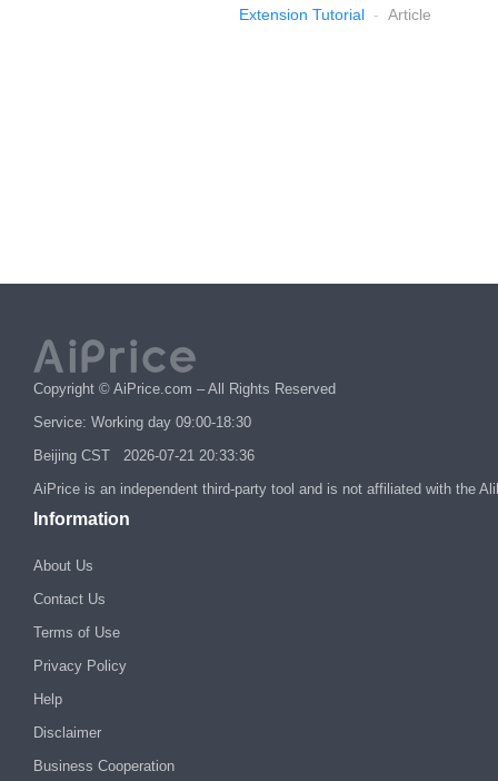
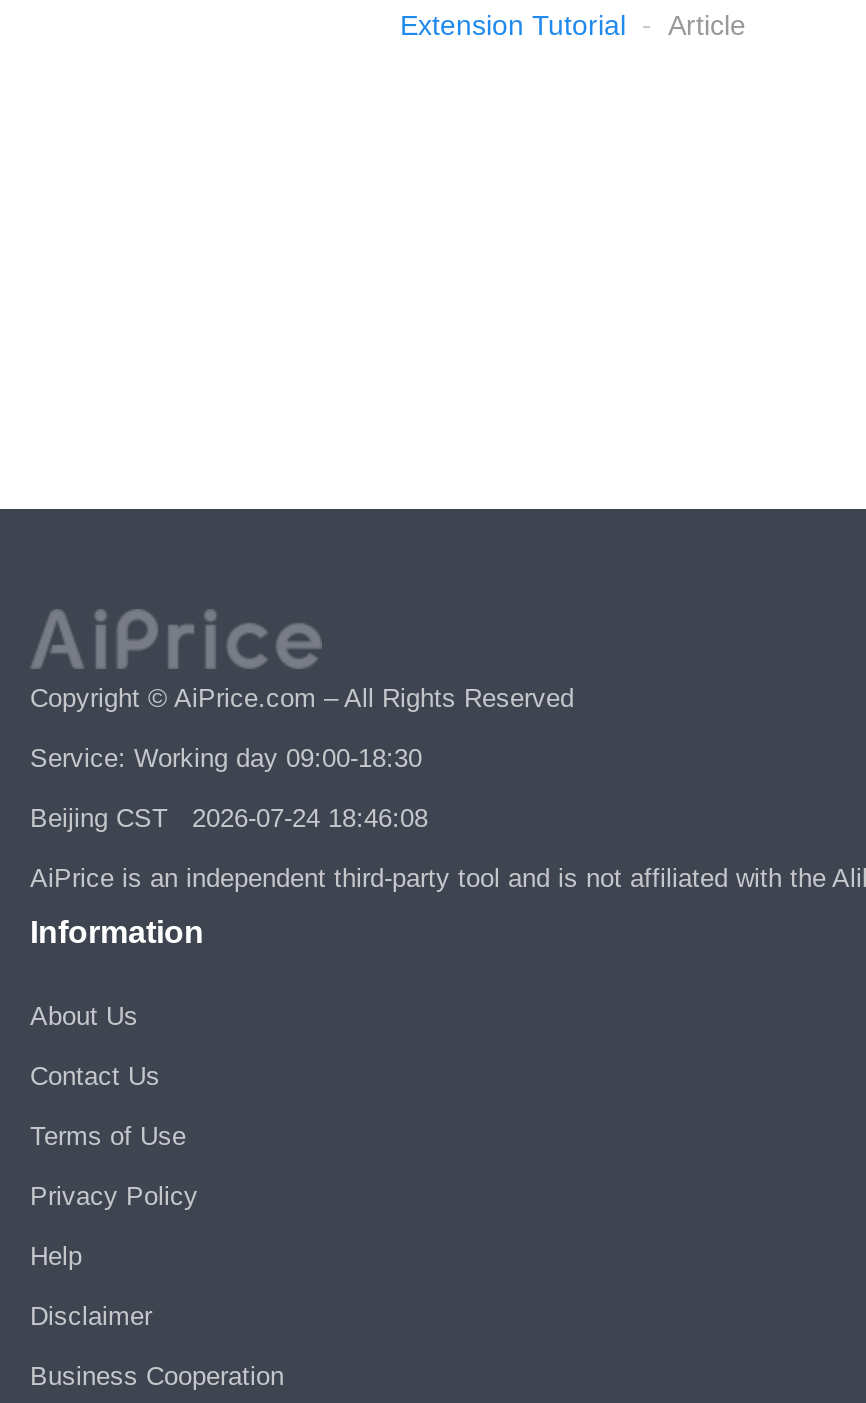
[33,447,255,464] Beijing CST 2026-07-21 20:33:36 -> [30,803,428,833] Beijing CST 2026-07-24 18:46:08

